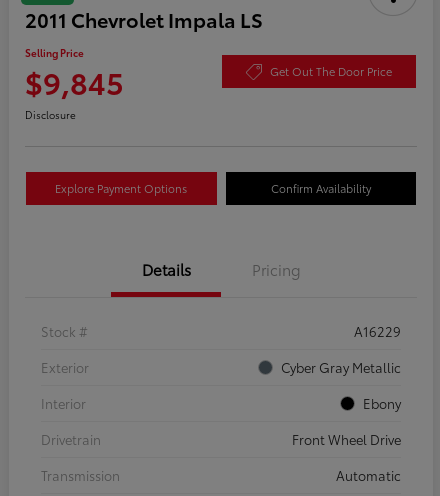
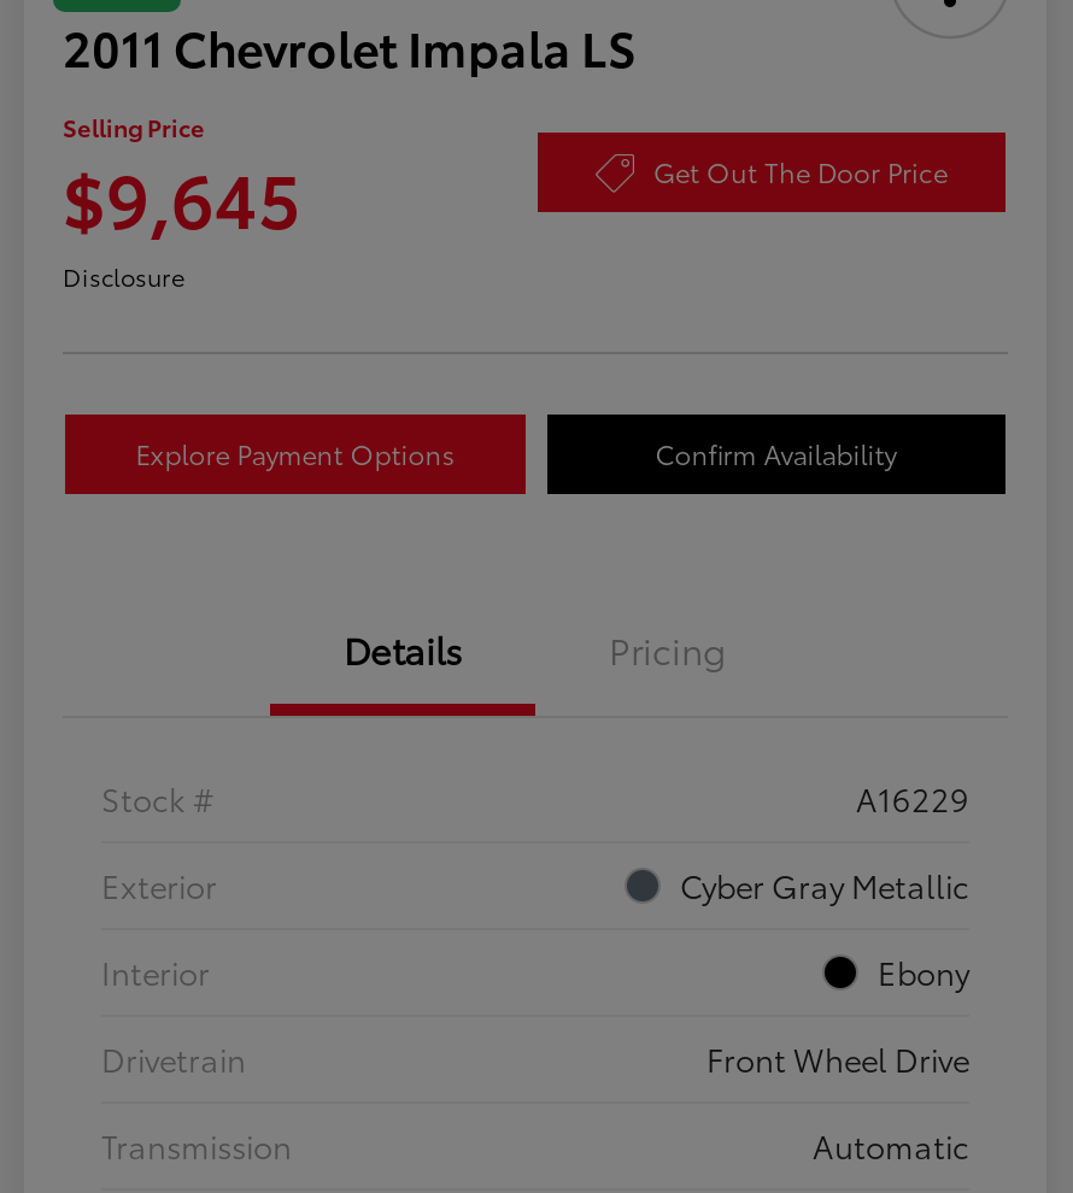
[25,60,124,103] $9,845 -> [63,144,301,248] $9,645

